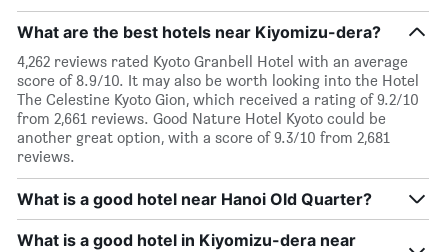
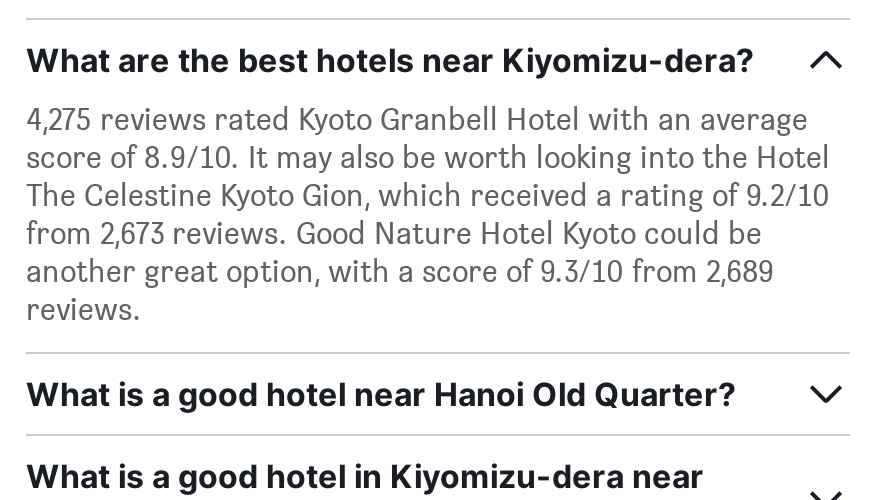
[17,52,408,71] 4,262 reviews rated Kyoto Granbell Hotel with an average -> [26,100,808,138] 4,275 reviews rated Kyoto Granbell Hotel with an average
[17,109,386,128] from 2,661 reviews. Good Nature Hotel Kyoto could be -> [26,214,762,252] from 2,673 reviews. Good Nature Hotel Kyoto could be
[17,128,390,147] another great option, with a score of 9.3/10 from 2,681 -> [26,252,774,290] another great option, with a score of 9.3/10 from 2,689

